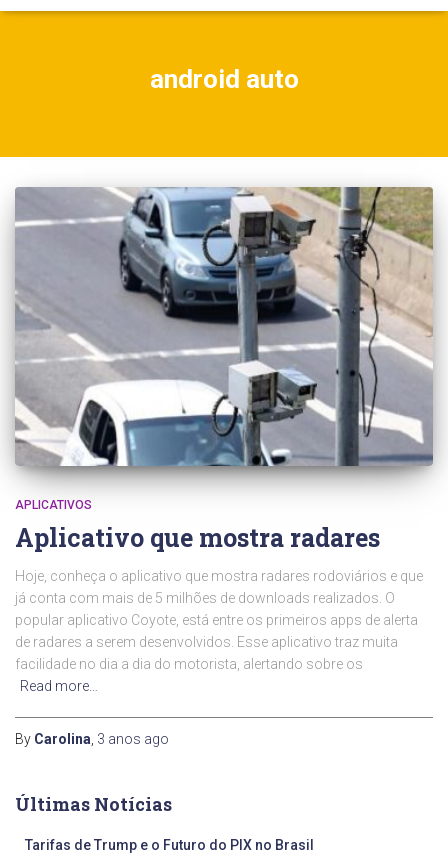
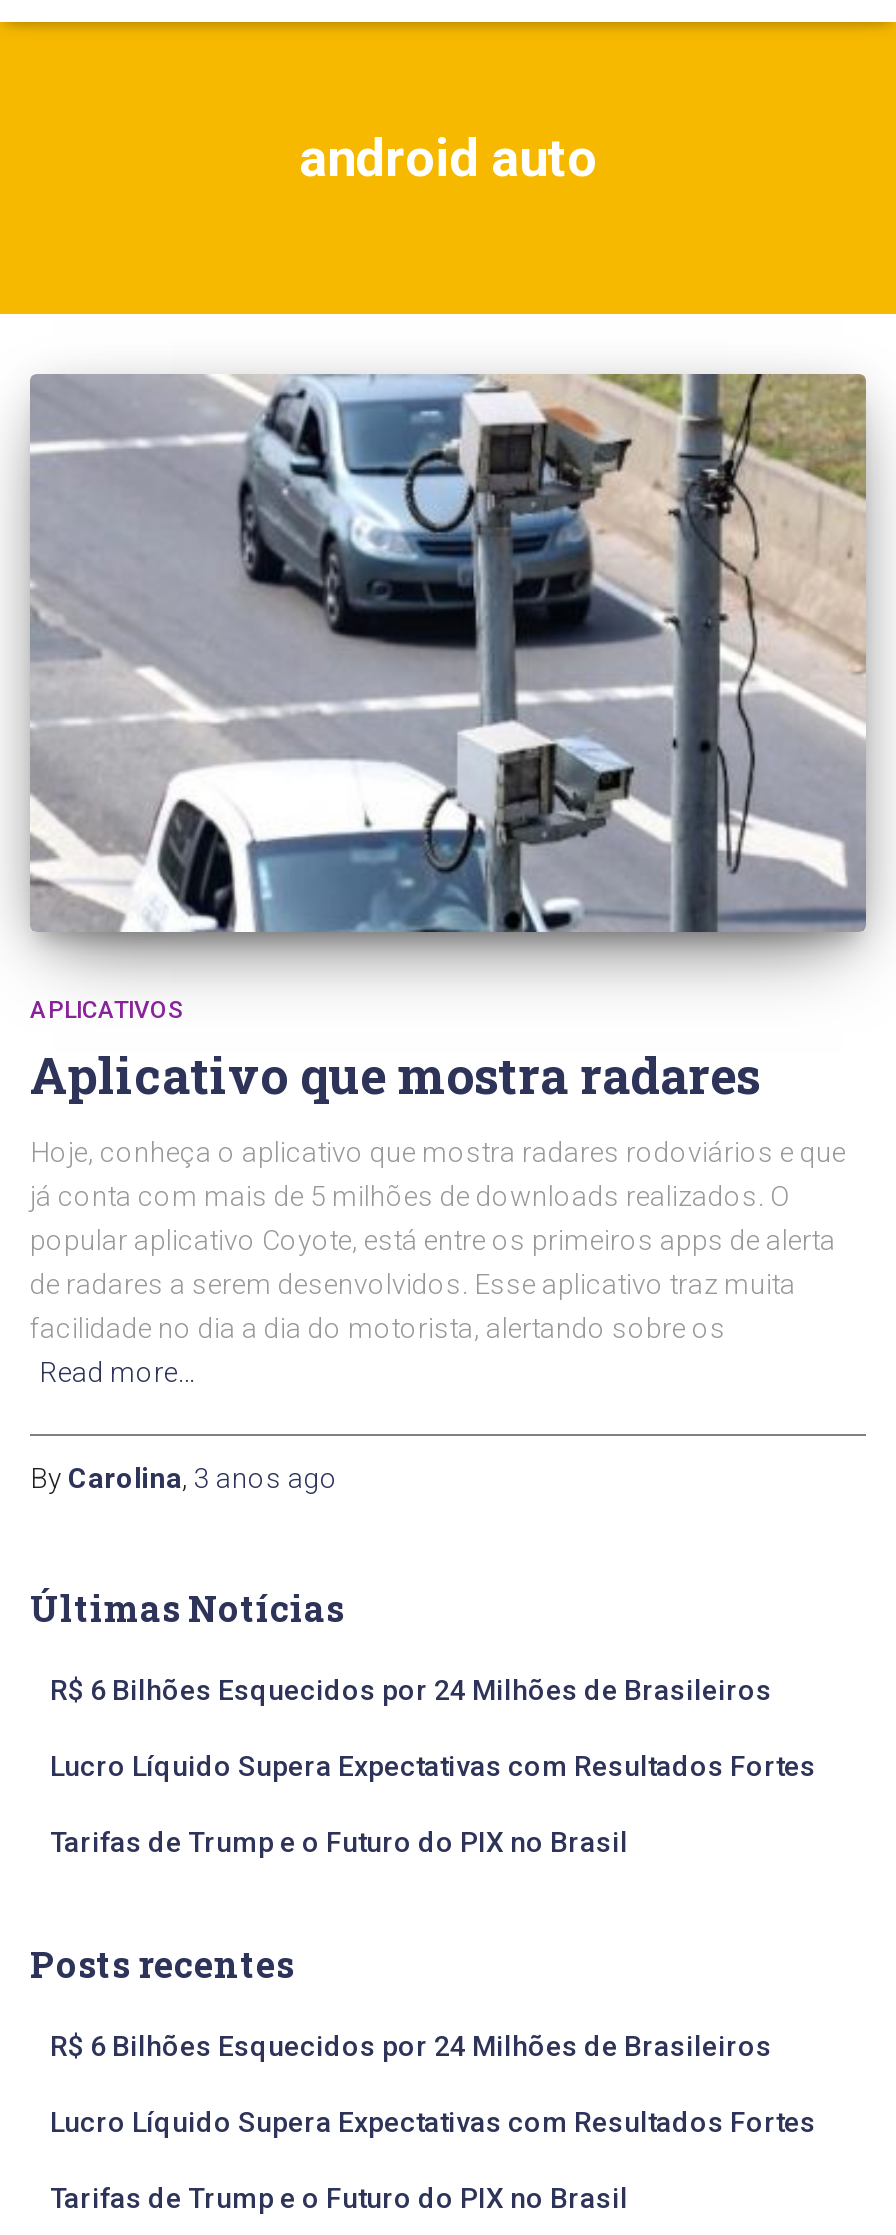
none -> [30,1673,816,2137] R$ 6 Bilhões Esquecidos por 24 Milhões de Brasileiros | Lucro Líquido Supera Expectativas com Resultados Fortes | Tarifas de Trump e o Futuro do PIX no Brasil | Posts recentes | R$ 6 Bilhões Esquecidos por 24 Milhões de Brasileiros | Lucro Líquido Supera Expectativas com Resultados Fortes

